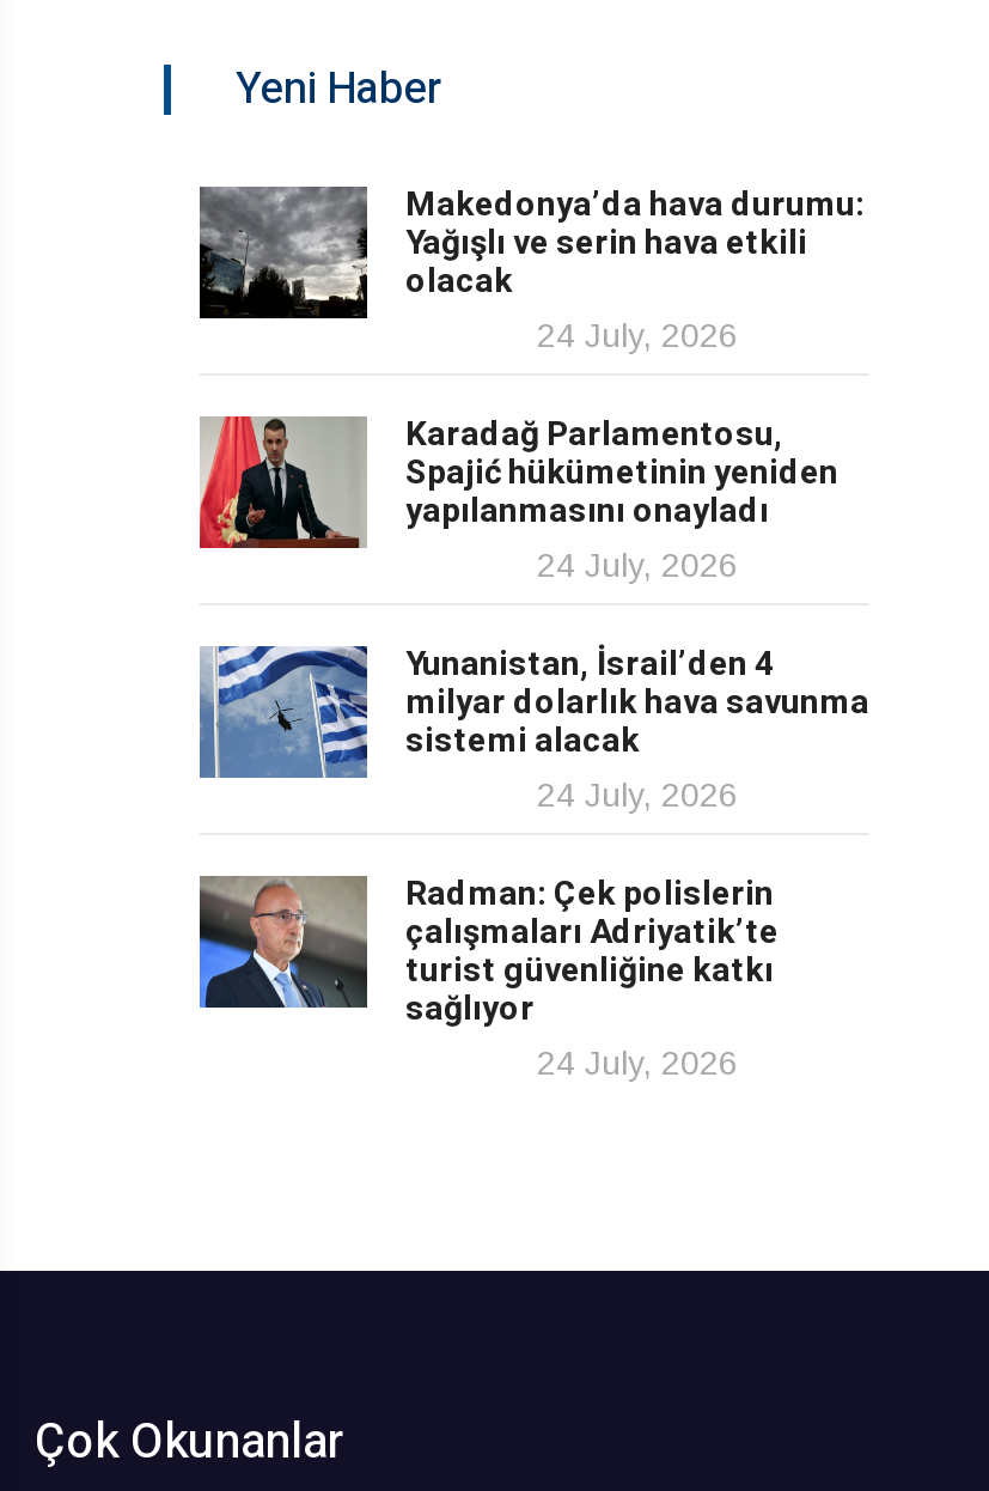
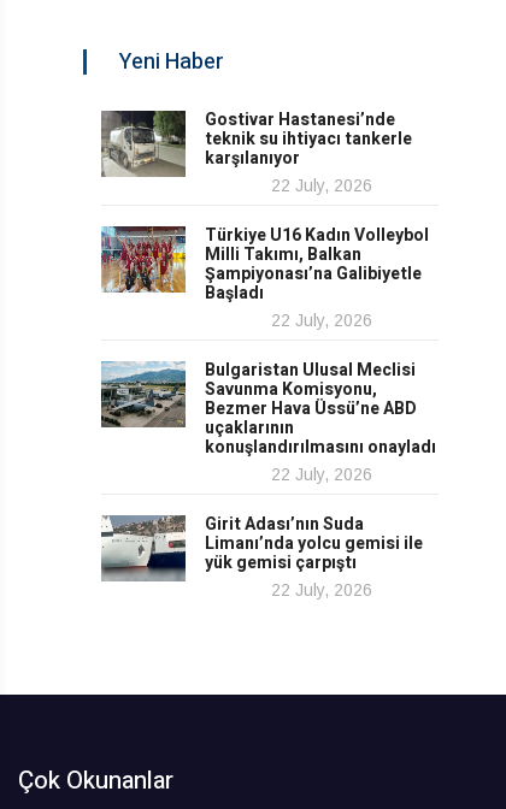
[200,179,865,354] [image] | Makedonya’da hava durumu: | Yağışlı ve serin hava etkili | olacak | 24 July, 2026 -> [101,107,412,195] [image] | Gostivar Hastanesi’nde | teknik su ihtiyacı tankerle | karşılanıyor | 22 July, 2026
[197,409,838,584] [image] | Karadağ Parlamentosu, | Spajić hükümetinin yeniden | yapılanmasını onayladı | 24 July, 2026 -> [101,223,429,330] [image] | Türkiye U16 Kadın Volleybol | Milli Takımı, Balkan | Şampiyonası’na Galibiyetle | Başladı | 22 July, 2026
[197,639,869,814] [image] | Yunanistan, İsrail’den 4 | milyar dolarlık hava savunma | sistemi alacak | 24 July, 2026 -> [100,358,436,484] [image] | Bulgaristan Ulusal Meclisi | Savunma Komisyonu, | Bezmer Hava Üssü’ne ABD | uçaklarının | konuşlandırılmasını onayladı | 22 July, 2026
[197,869,779,1082] [image] | Radman: Çek polislerin | çalışmaları Adriyatik’te | turist güvenliğine katkı | sağlıyor | 24 July, 2026 -> [100,496,423,600] [image] | Girit Adası’nın Suda | Limanı’nda yolcu gemisi ile | yük gemisi çarpıştı | 22 July, 2026

